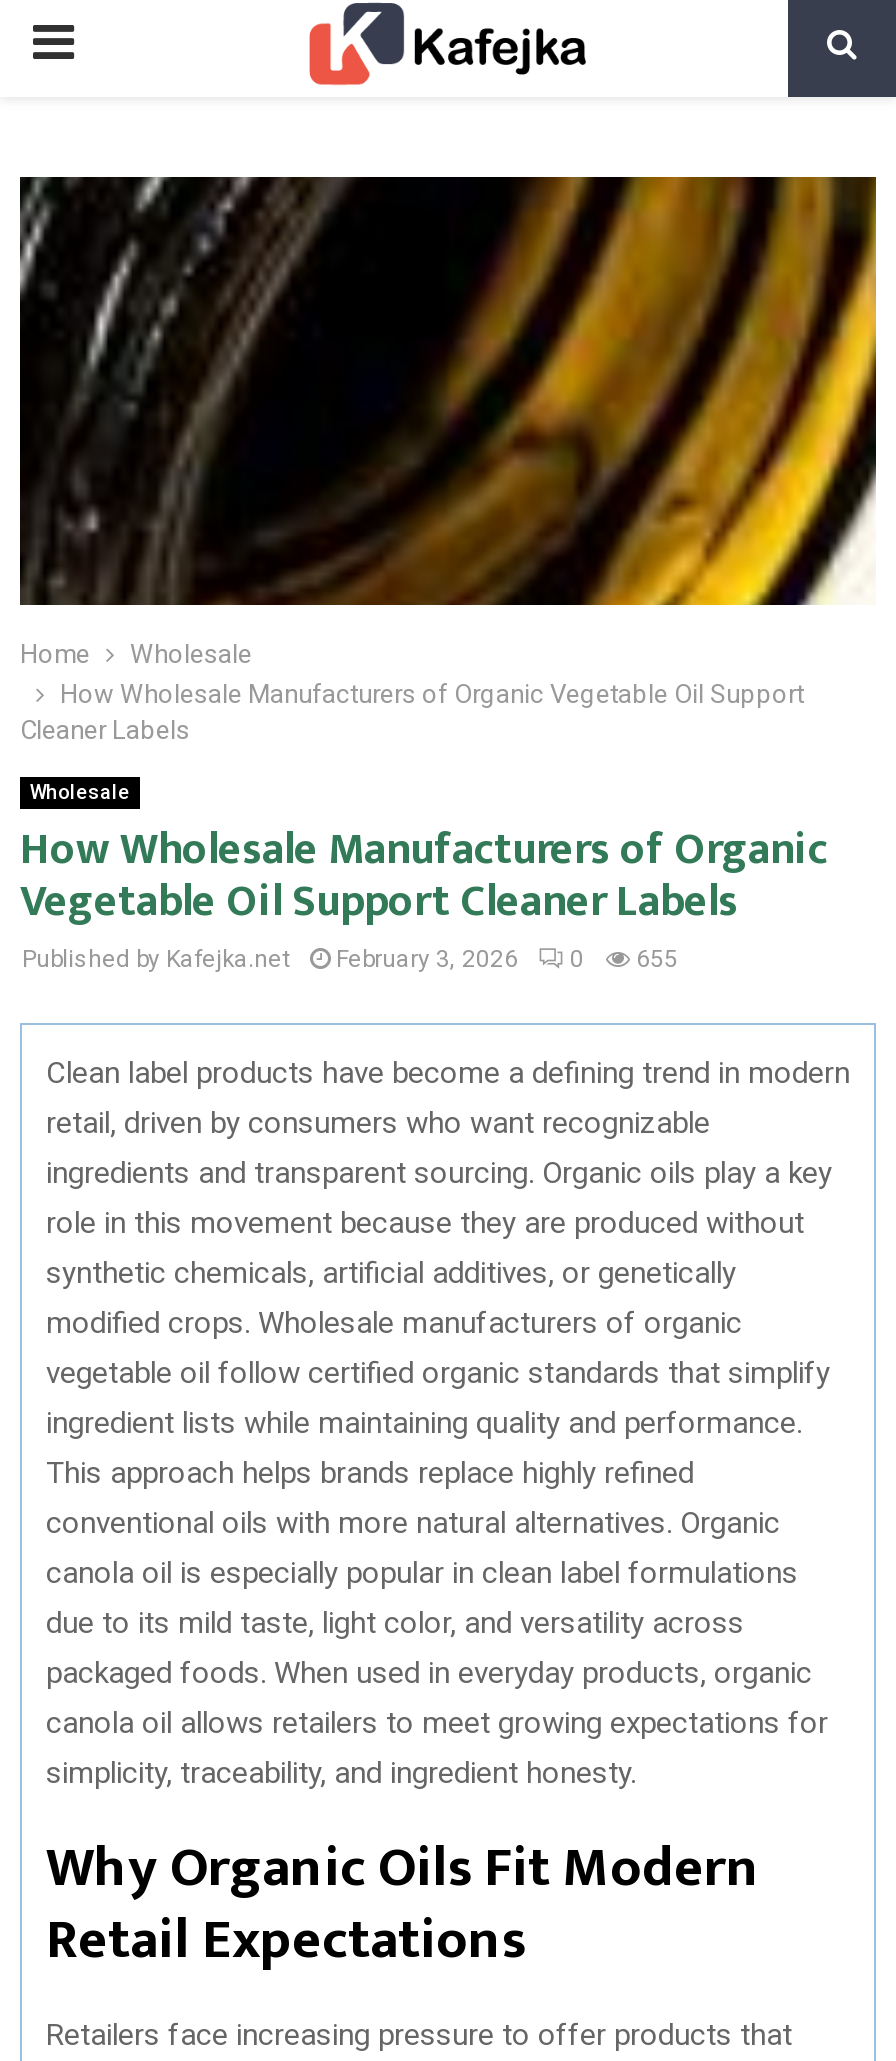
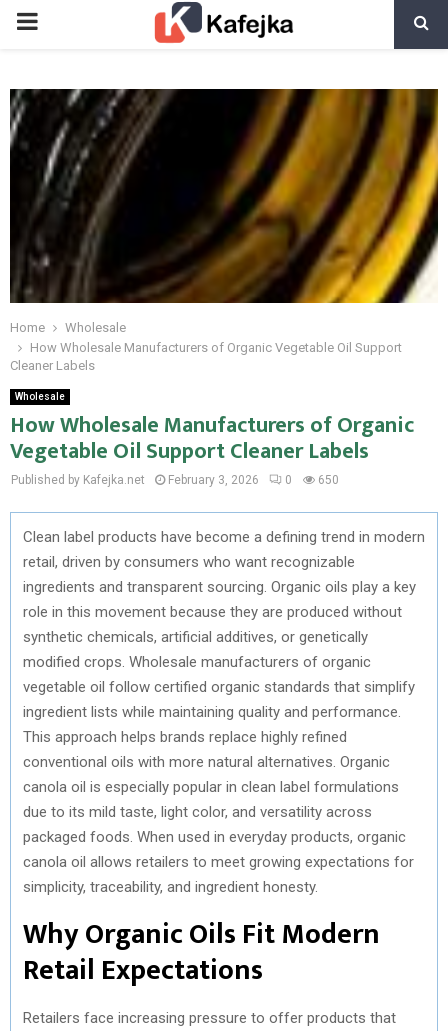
[22,945,678,973] Published by Kafejka.net February 3, 2026 0 655 -> [11,473,339,487] Published by Kafejka.net February 3, 2026 0 650

